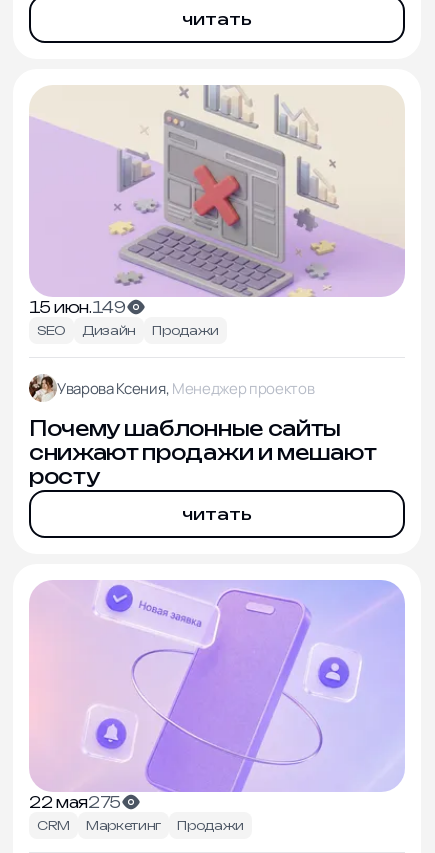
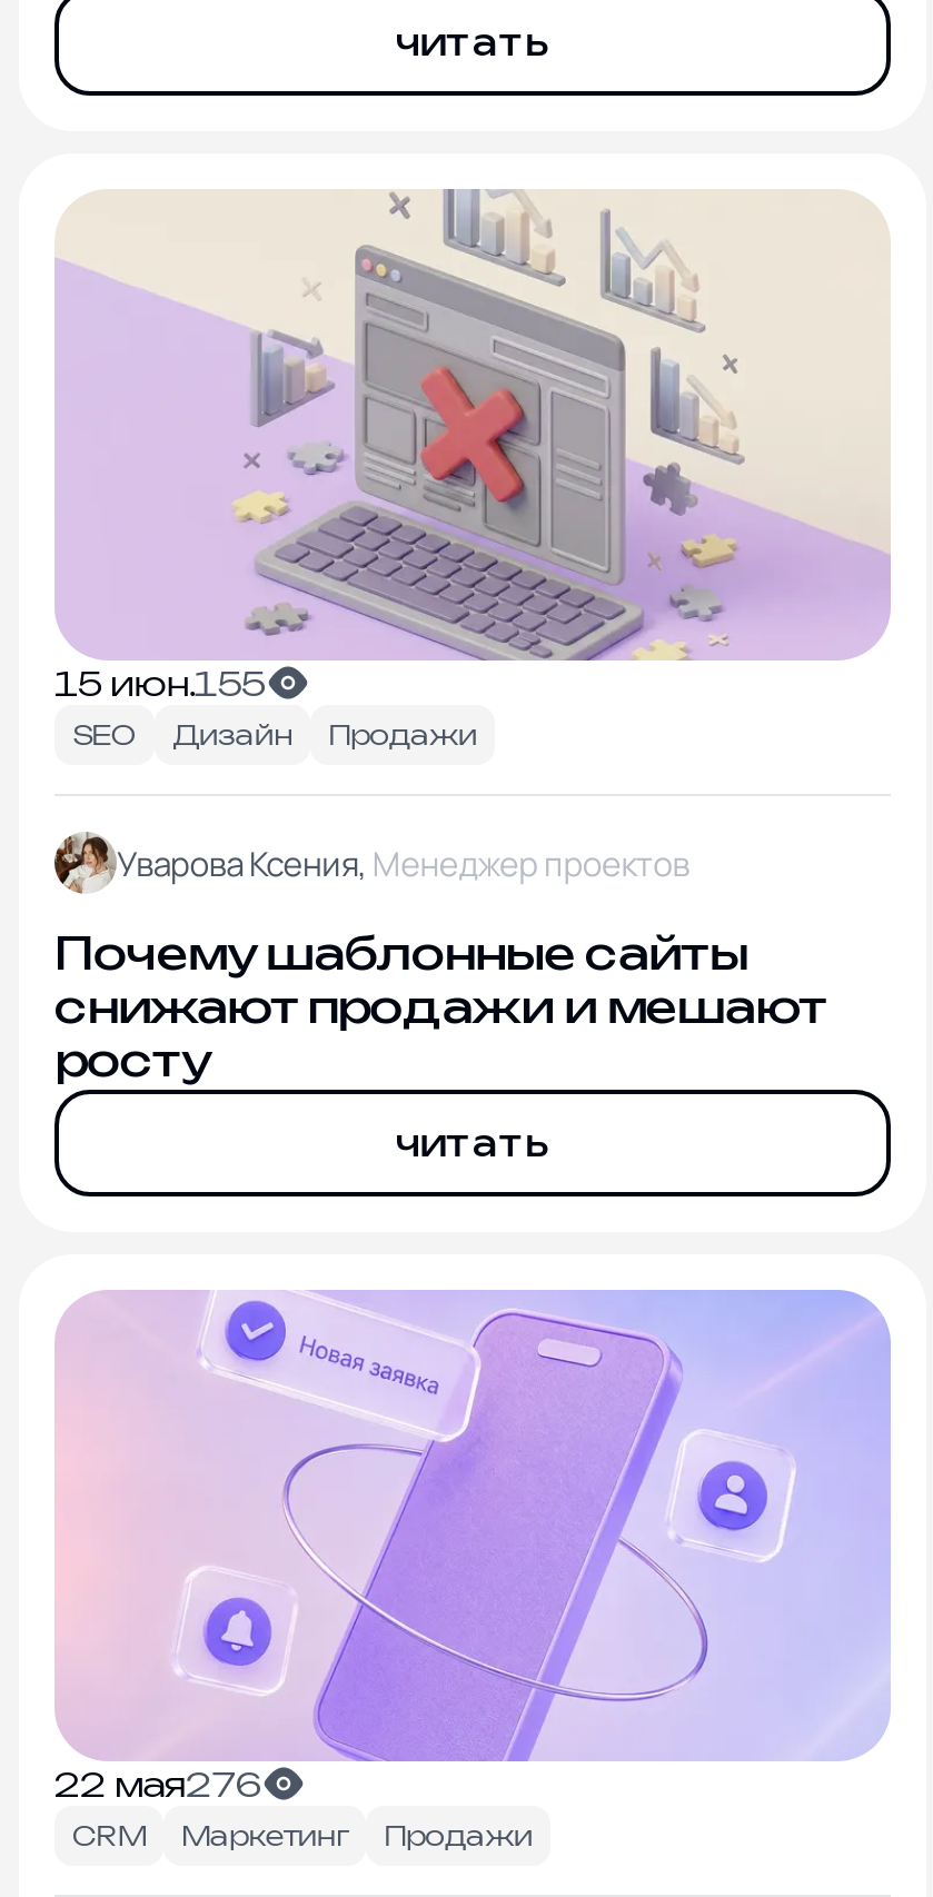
[29,297,126,316] 15 июн.149 -> [54,662,265,704] 15 июн.155
[29,792,121,811] 22 мая275 -> [54,1762,262,1805] 22 мая276

